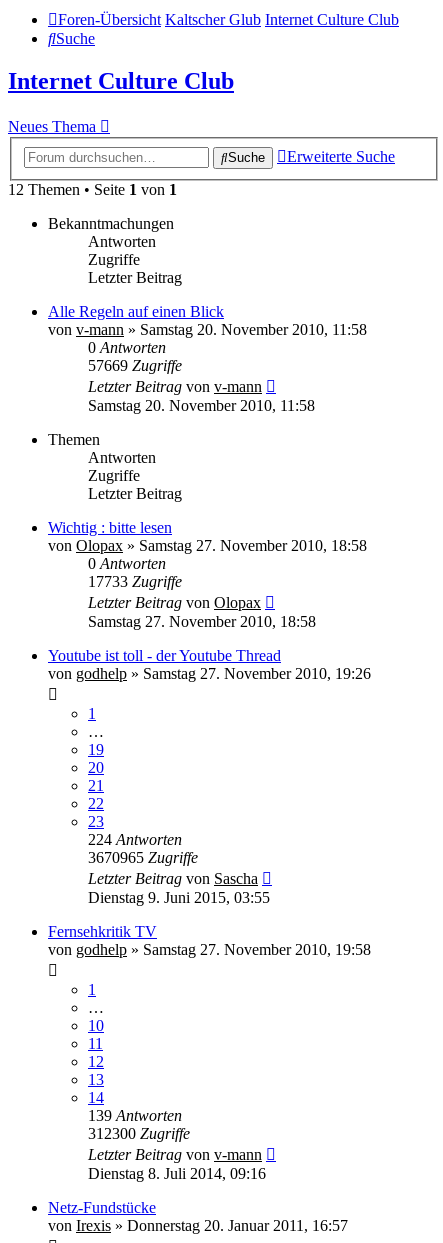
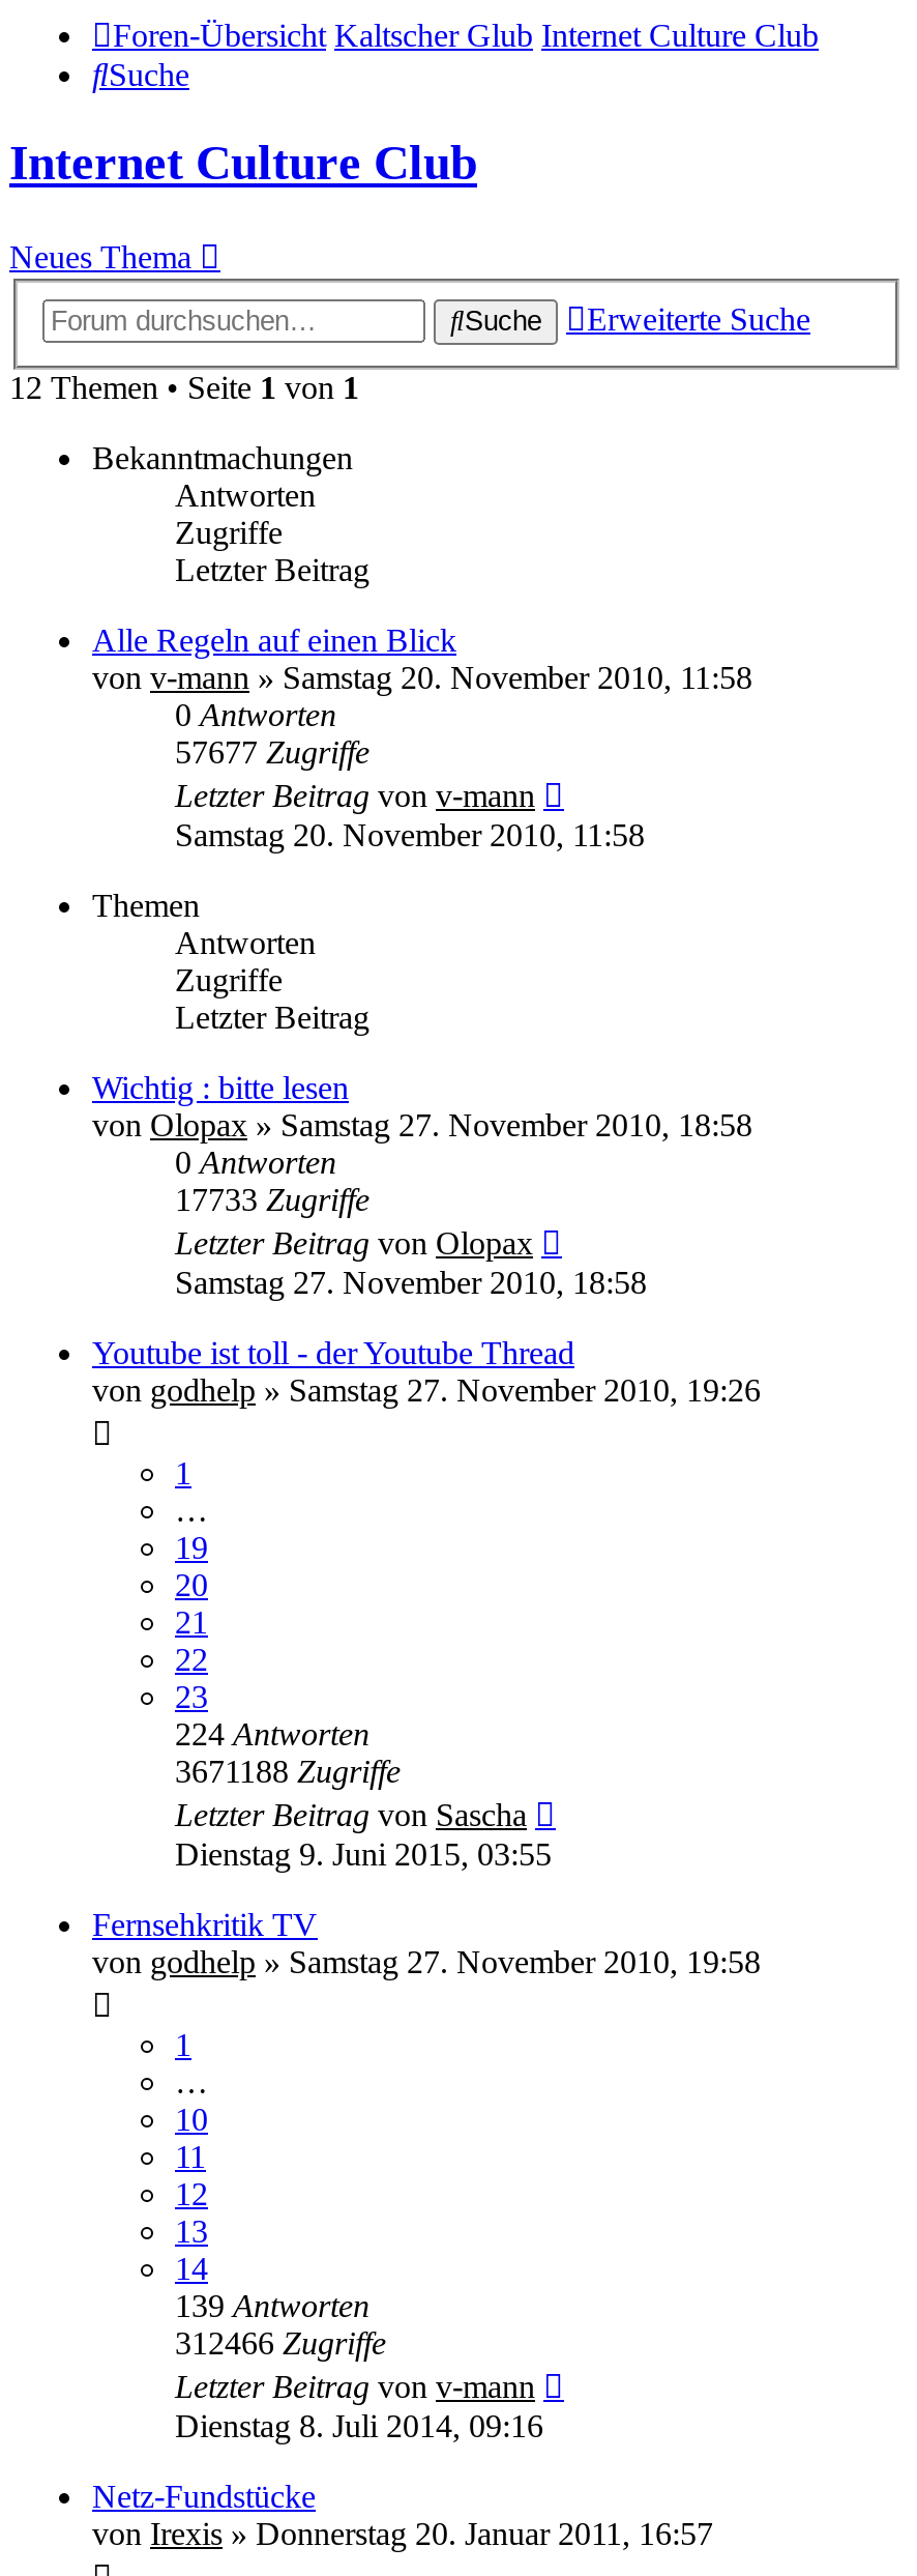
[88,357,182,374] 57669 Zugriffe -> [175,734,369,769] 57677 Zugriffe
[88,849,198,866] 3670965 Zugriffe -> [175,1753,401,1789] 3671188 Zugriffe
[88,1125,190,1142] 312300 Zugriffe -> [175,2325,386,2360] 312466 Zugriffe

